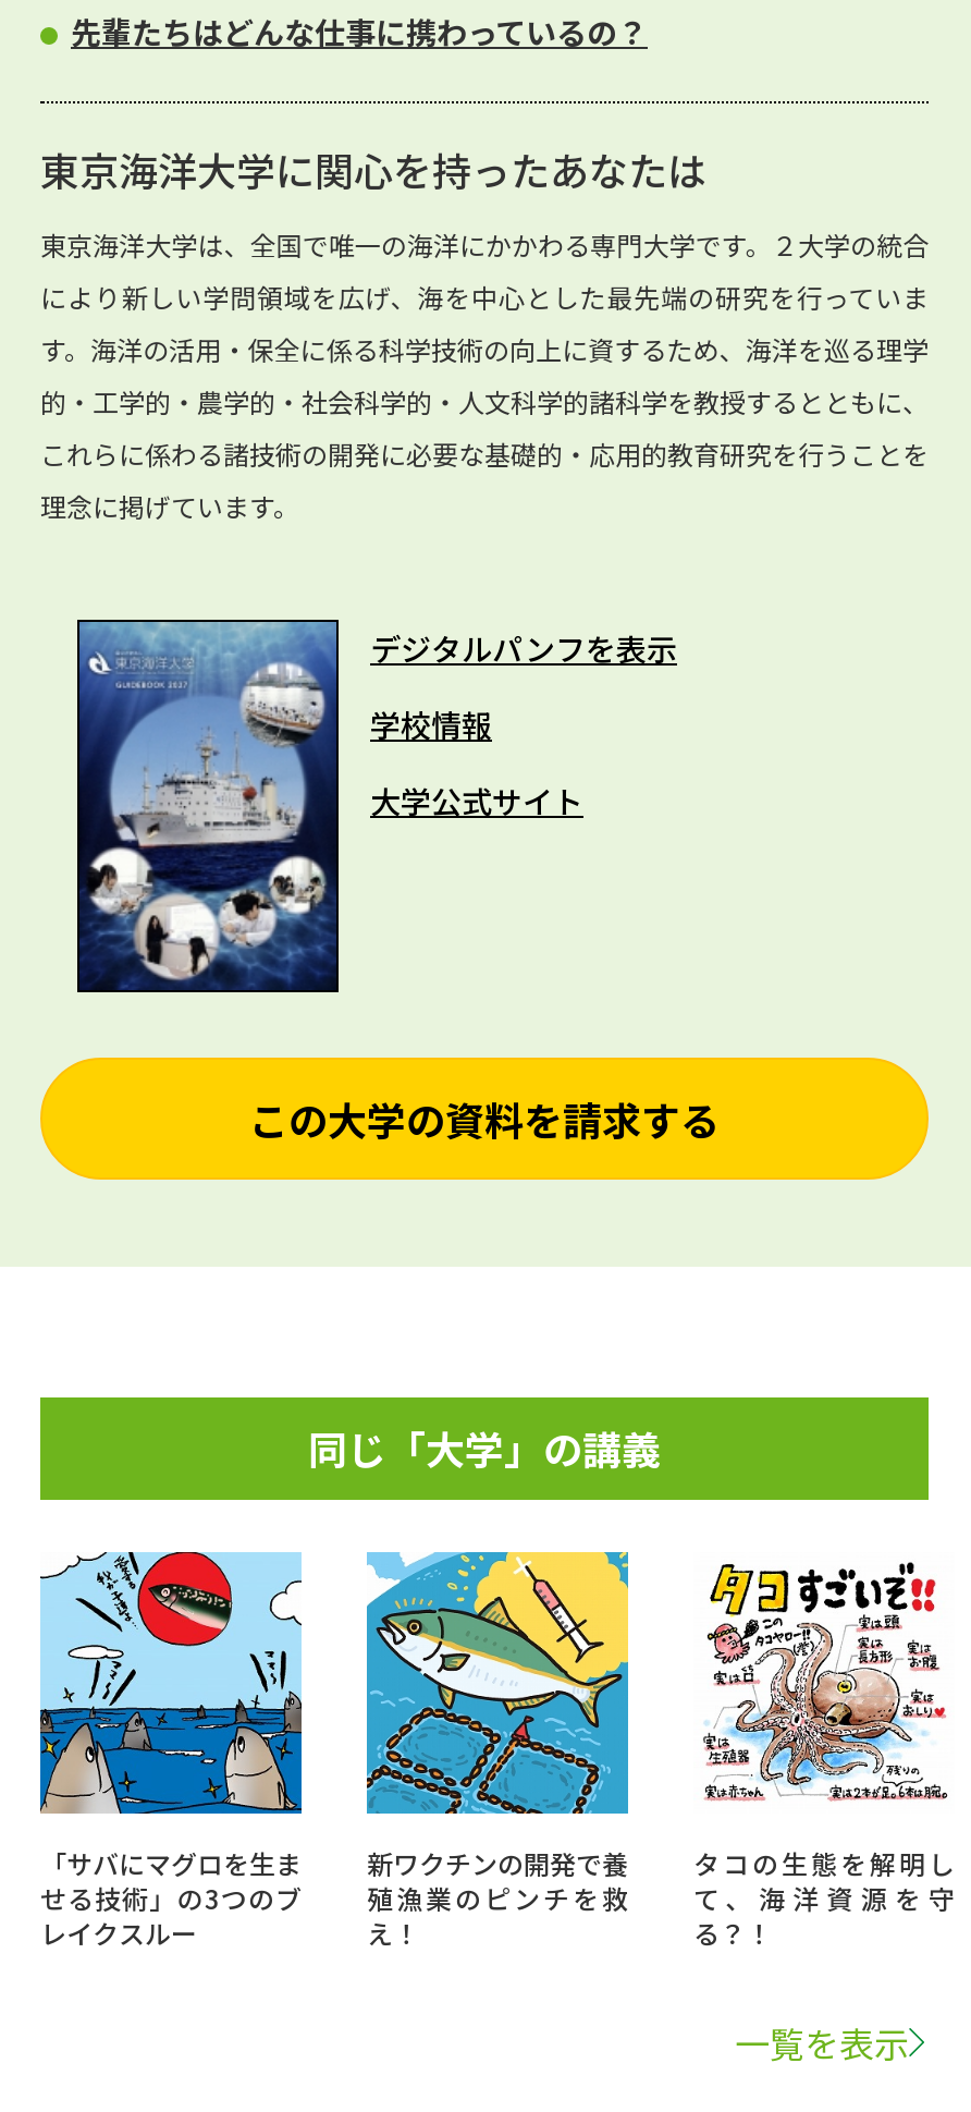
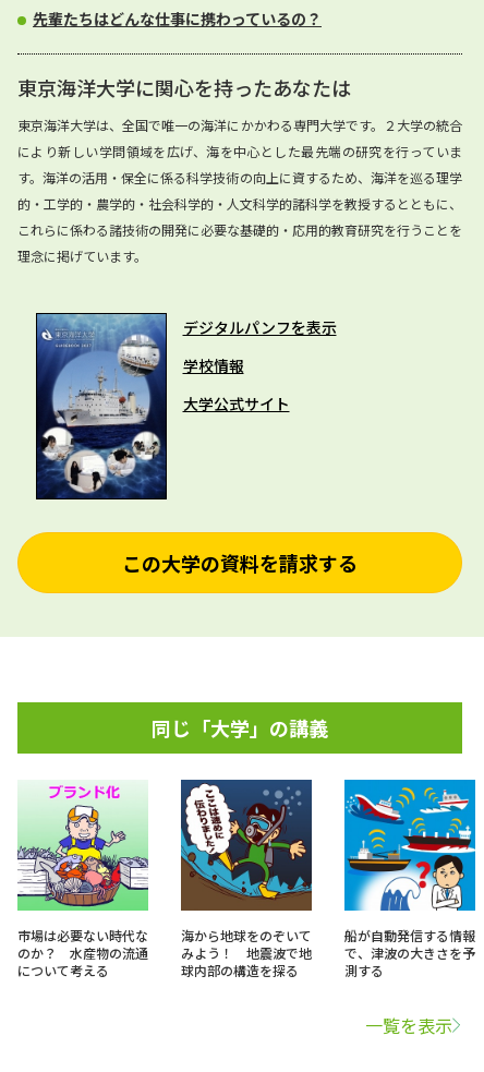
[38,1550,304,1951] [image] | 「サバにマグロを生ま | せる技術」の3つのブ | レイクスルー -> [16,780,149,979] [image] | 市場は必要ない時代な | のか？ 水産物の流通 | について考える
[365,1550,630,1951] [image] | 新ワクチンの開発で養 | 殖漁業のピンチを救 | え！ -> [180,779,313,979] [image] | 海から地球をのぞいて | みよう！ 地震波で地 | 球内部の構造を探る
[693,1552,955,1951] [image] | タコの生態を解明し | て、海洋資源を守 | る？！ -> [343,779,476,979] [image] | 船が自動発信する情報 | で、津波の大きさを予 | 測する

